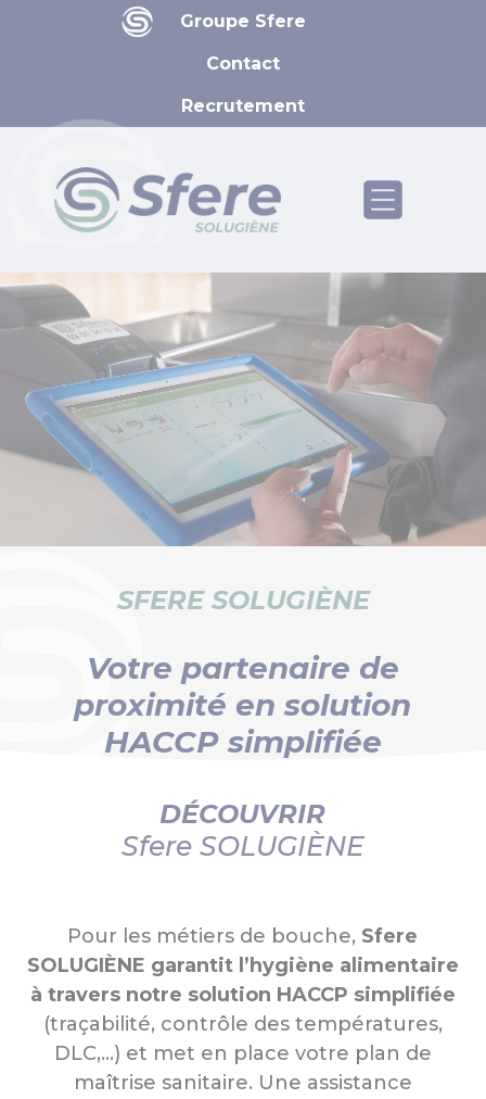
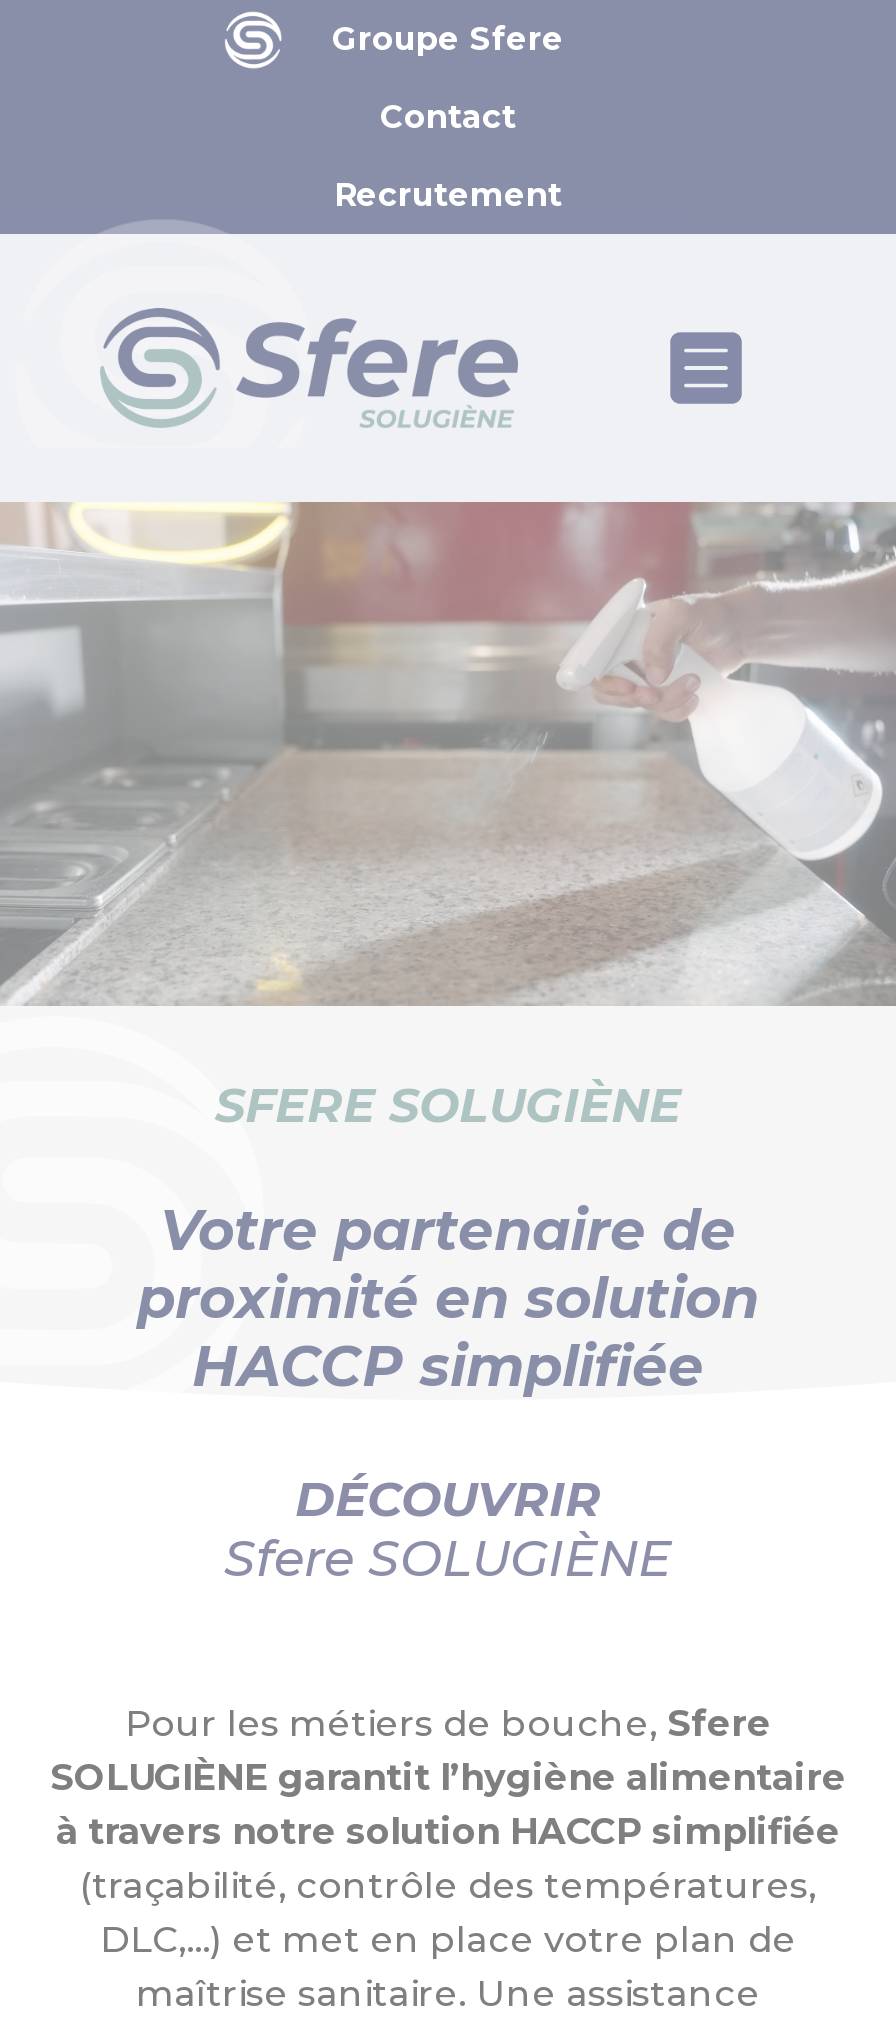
[3,273,483,547] [image] -> [6,500,890,1008] [image]

